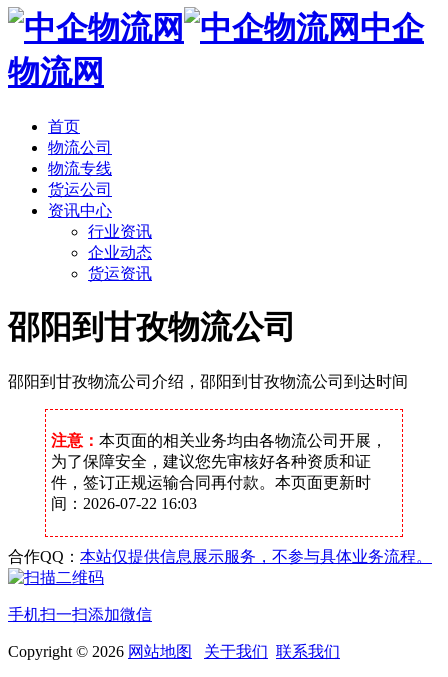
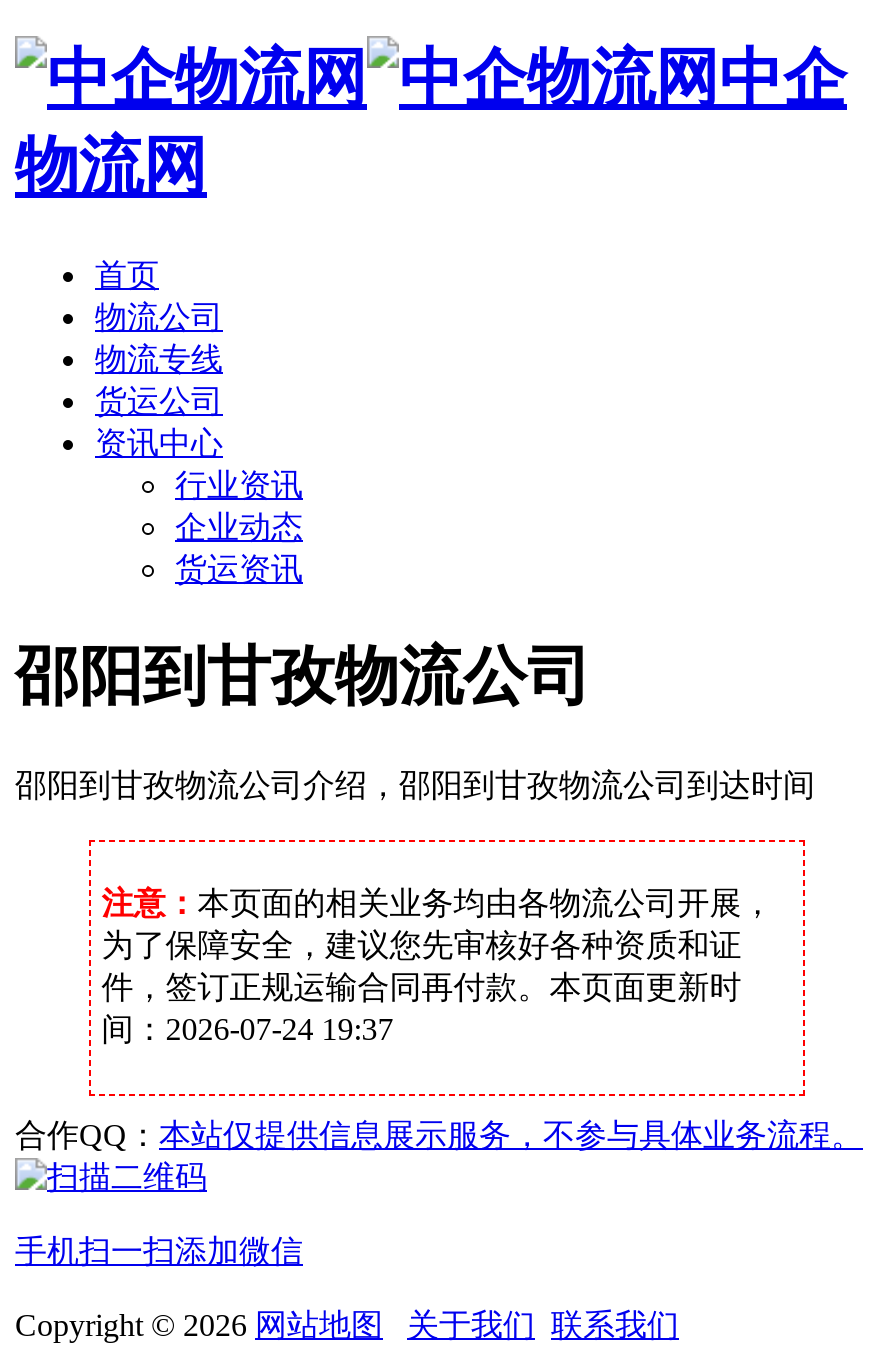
[51,495,197,512] 间：2026-07-22 16:03 -> [101,1012,393,1046] 间：2026-07-24 19:37

